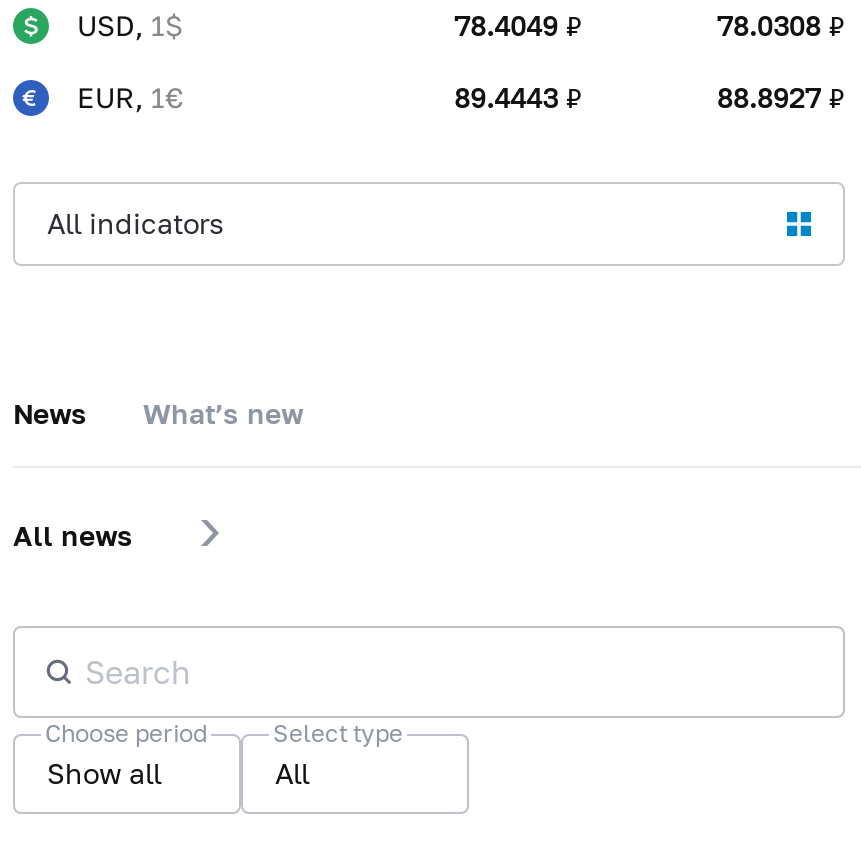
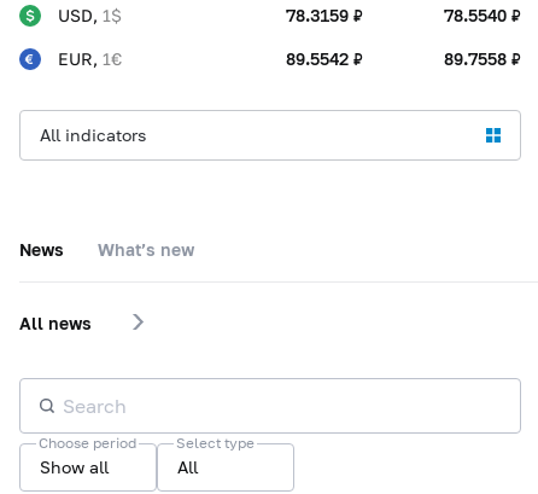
[454,8,582,42] 78.4049 ₽ -> [285,5,363,25] 78.3159 ₽
[717,8,845,42] 78.0308 ₽ -> [444,5,521,25] 78.5540 ₽
[454,80,582,114] 89.4443 ₽ -> [285,48,363,69] 89.5542 ₽
[717,80,845,114] 88.8927 ₽ -> [444,48,521,69] 89.7558 ₽

